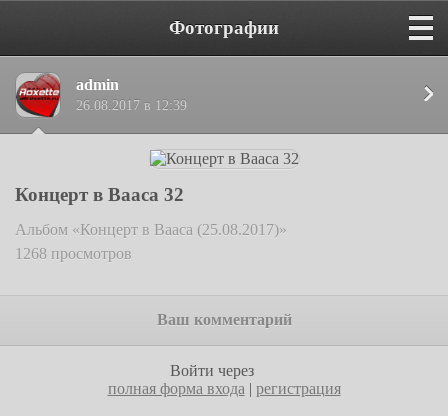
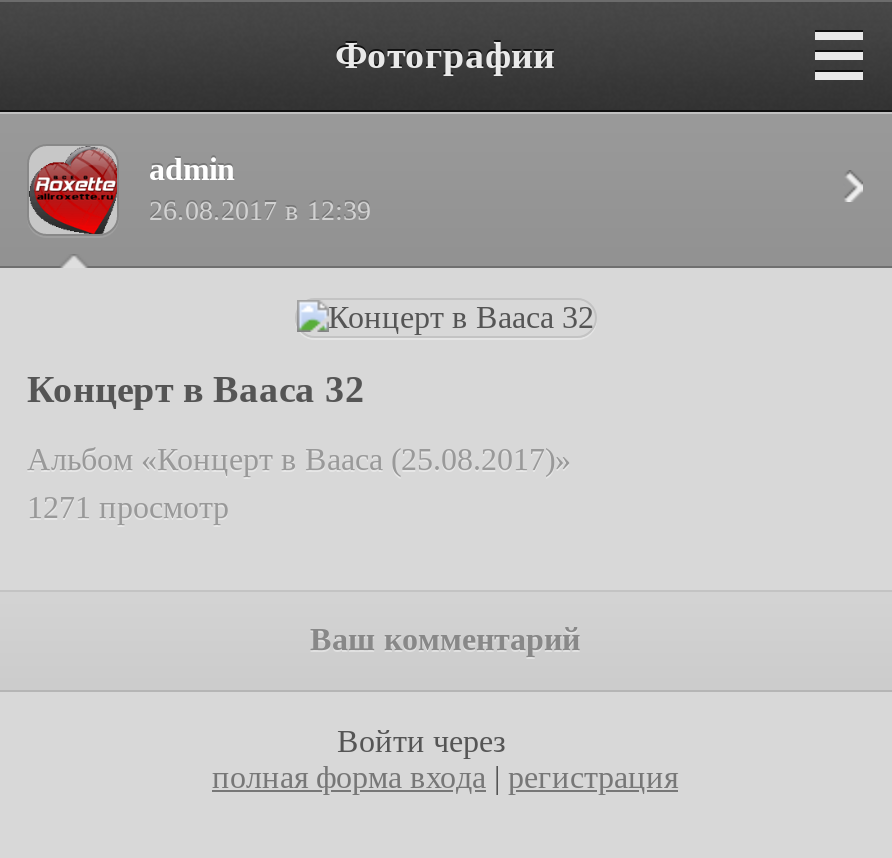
[15,245,132,262] 1268 просмотров -> [27,490,229,524] 1271 просмотр

